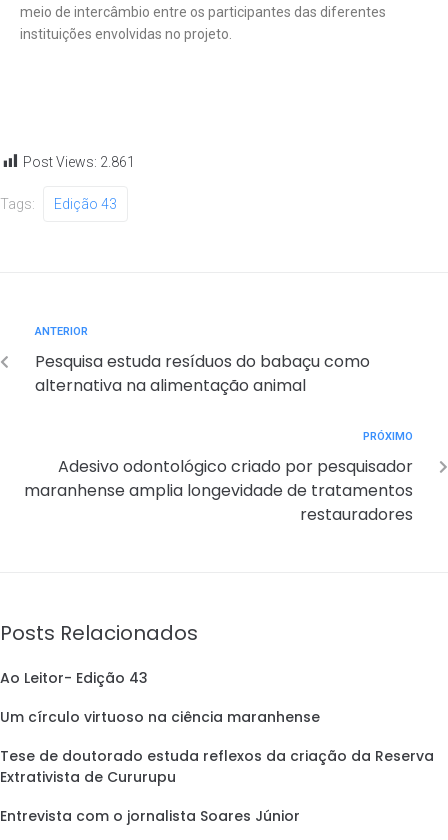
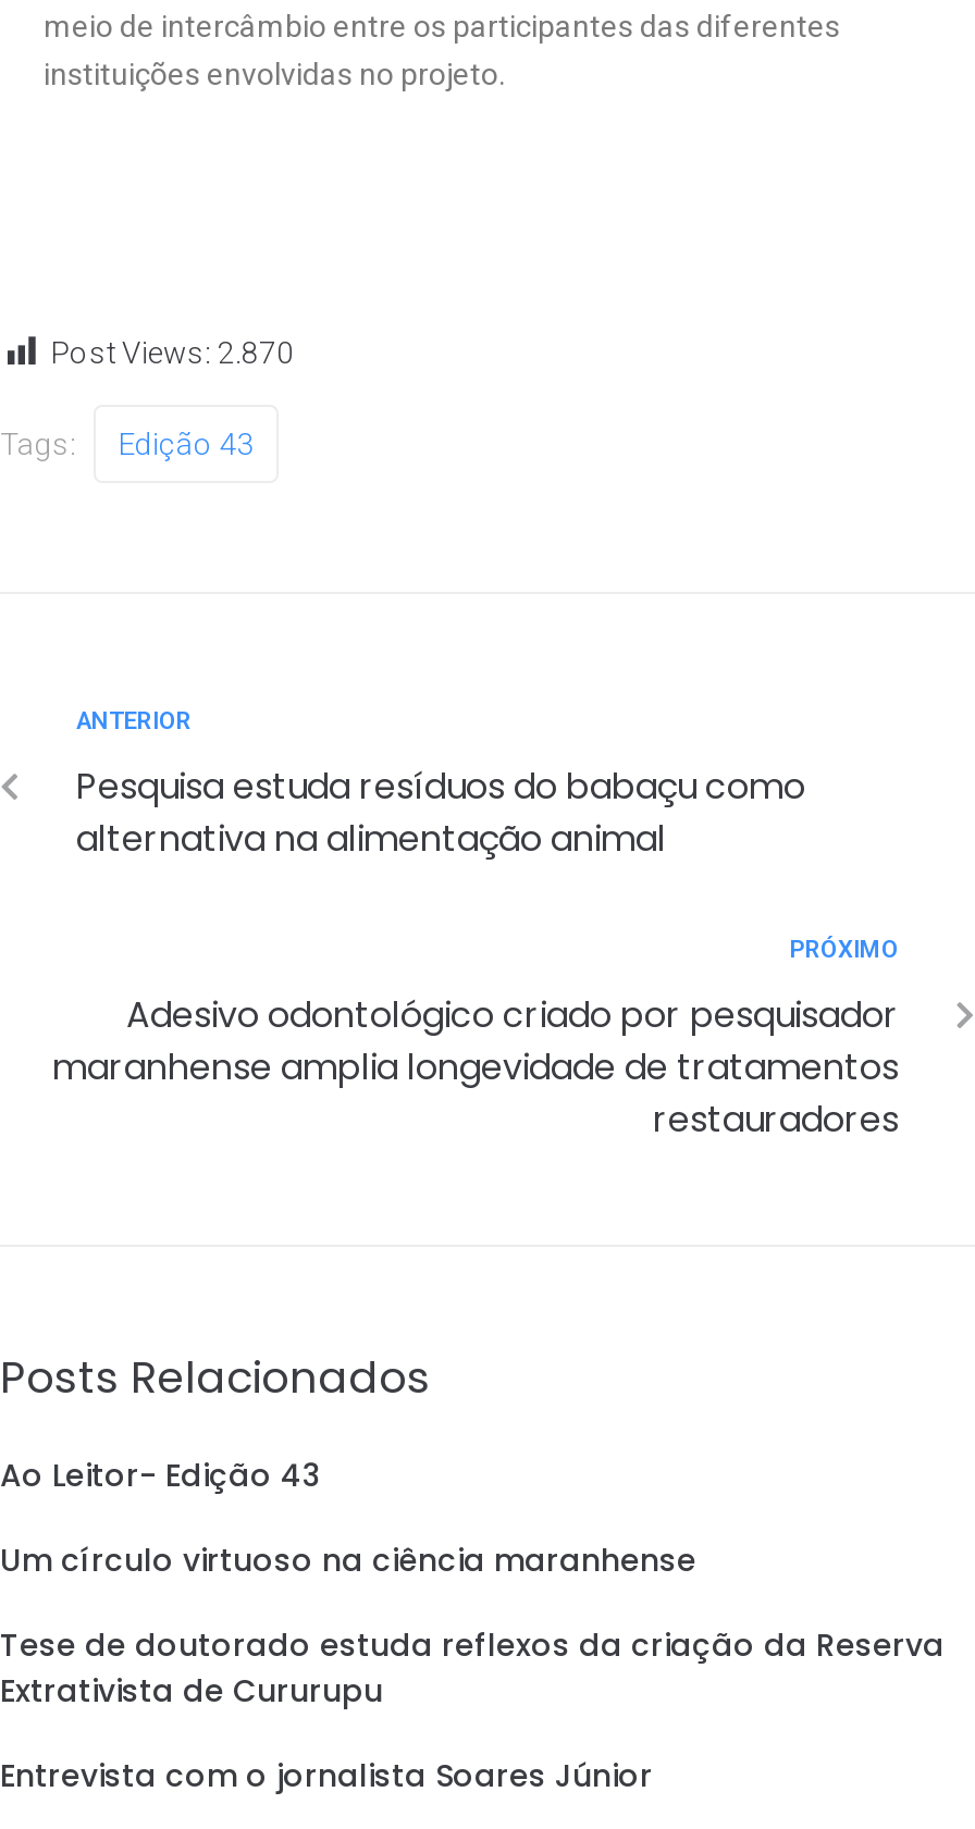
[23,154,135,170] Post Views: 2.861 -> [50,335,294,370] Post Views: 2.870

